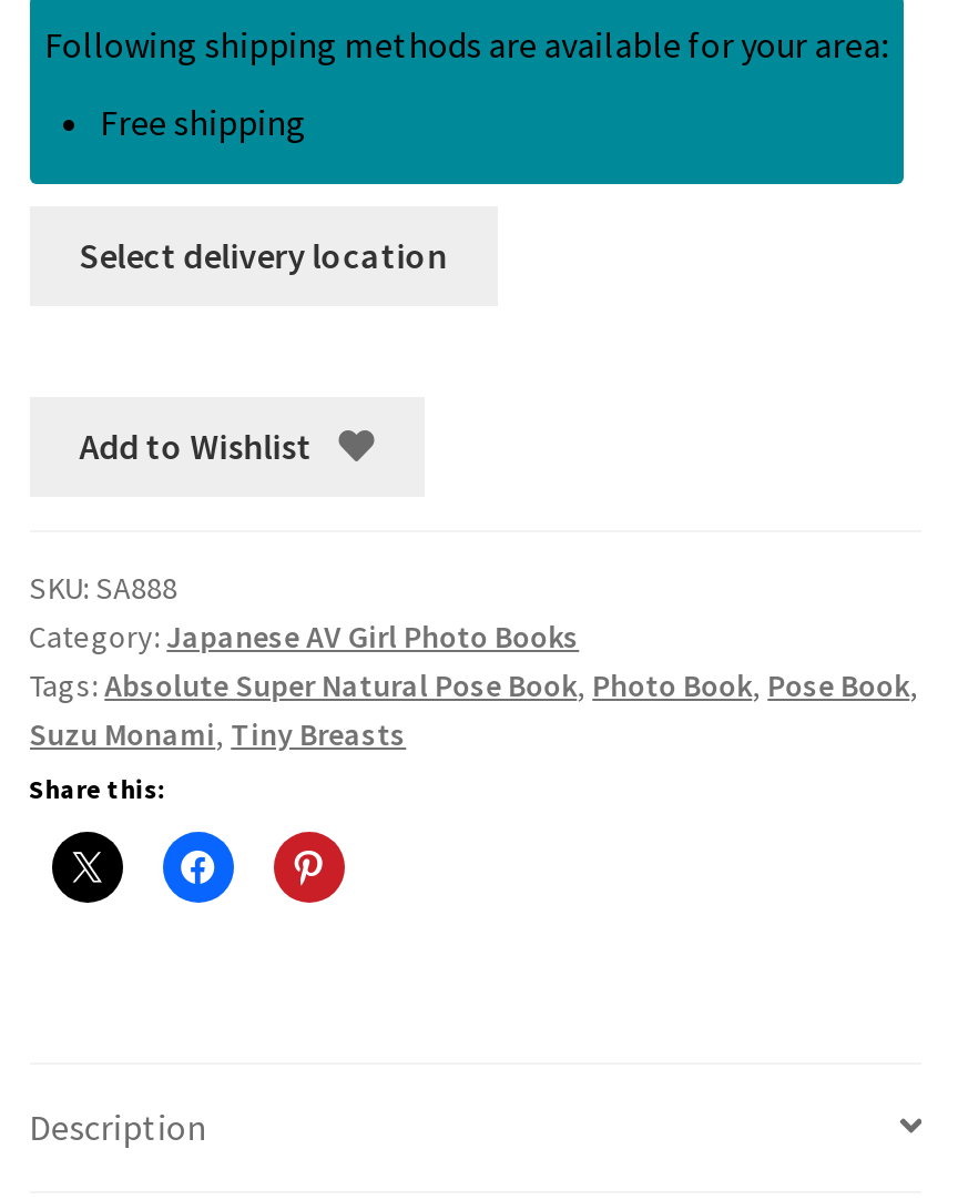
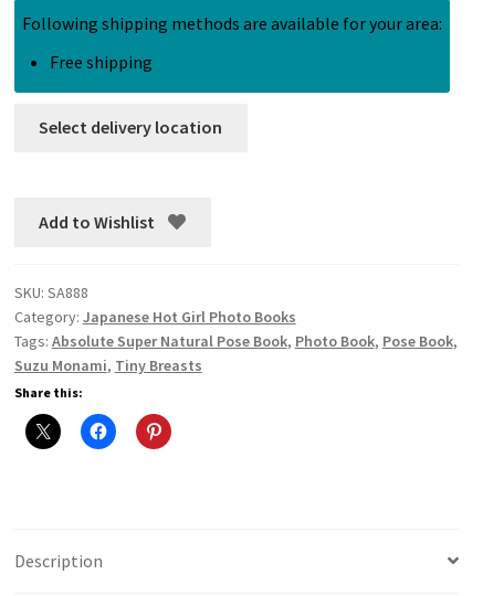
[29,616,579,656] Category: Japanese AV Girl Photo Books -> [14,307,296,327] Category: Japanese Hot Girl Photo Books

